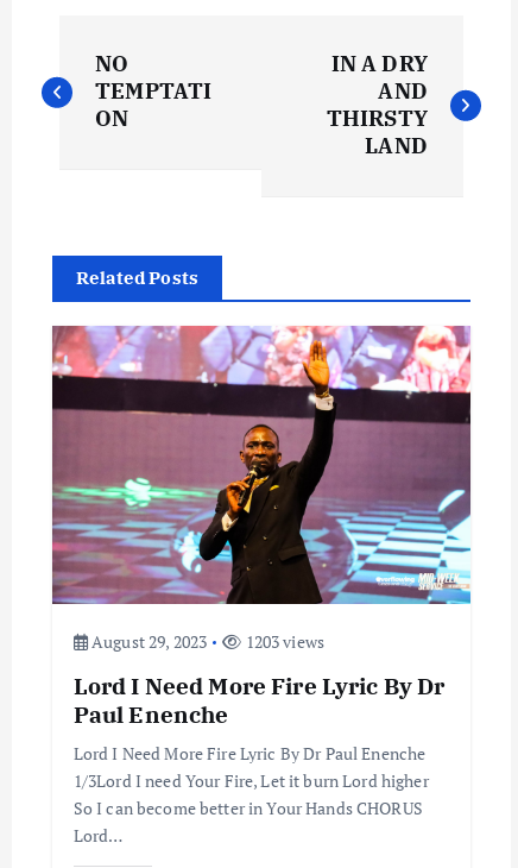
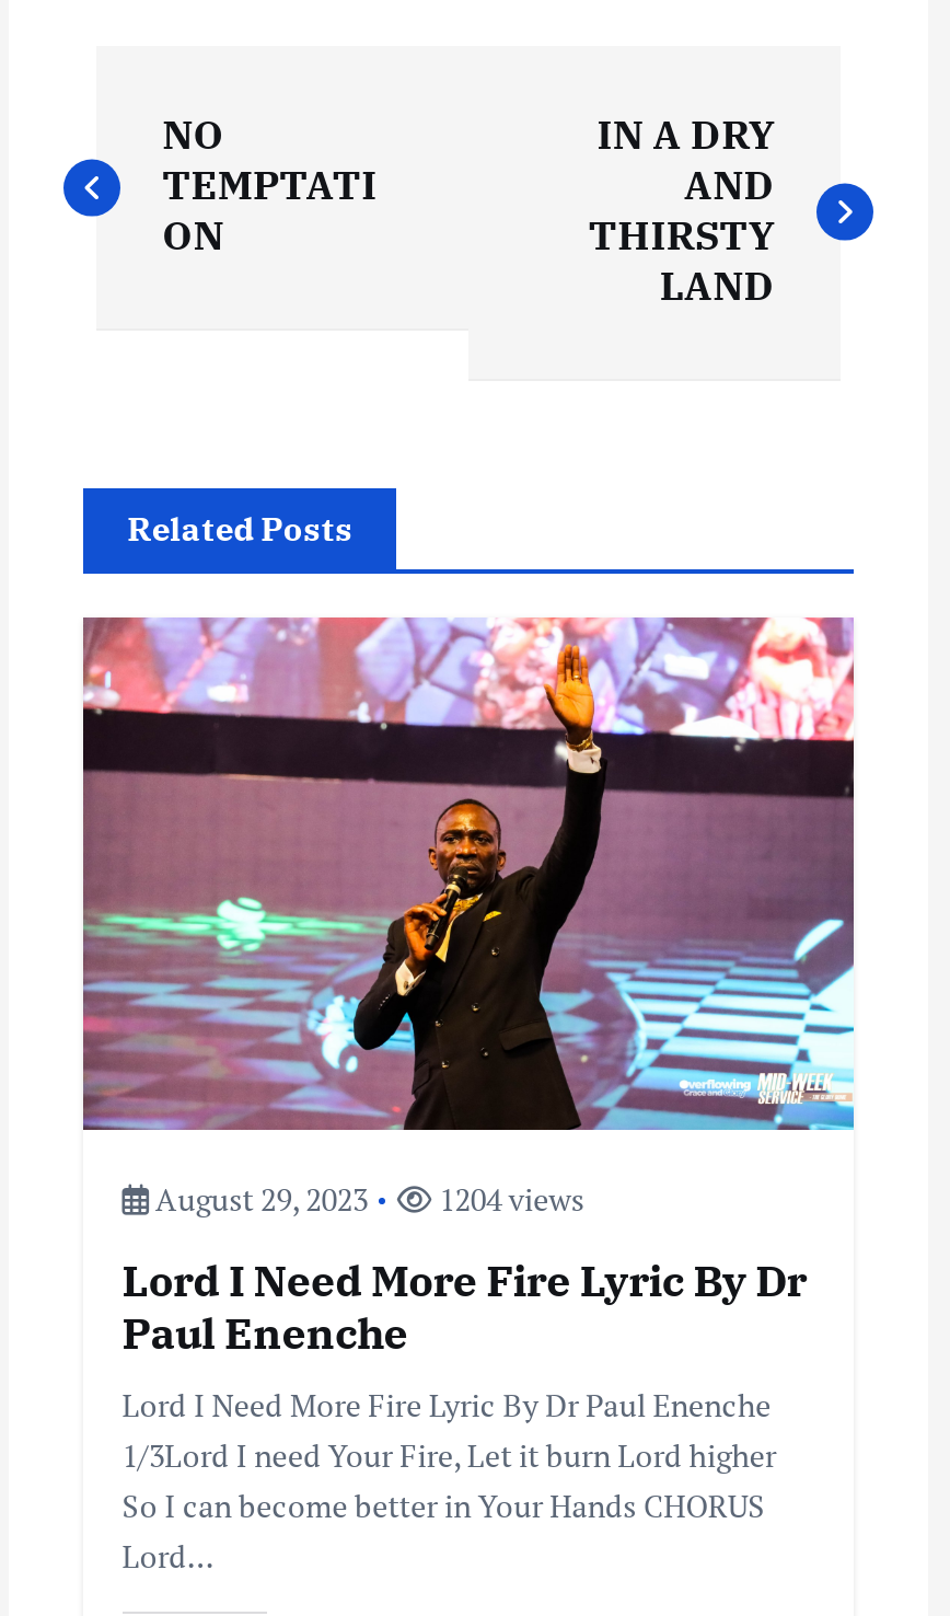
[242,630,324,653] 1203 views -> [432,1178,585,1219] 1204 views

